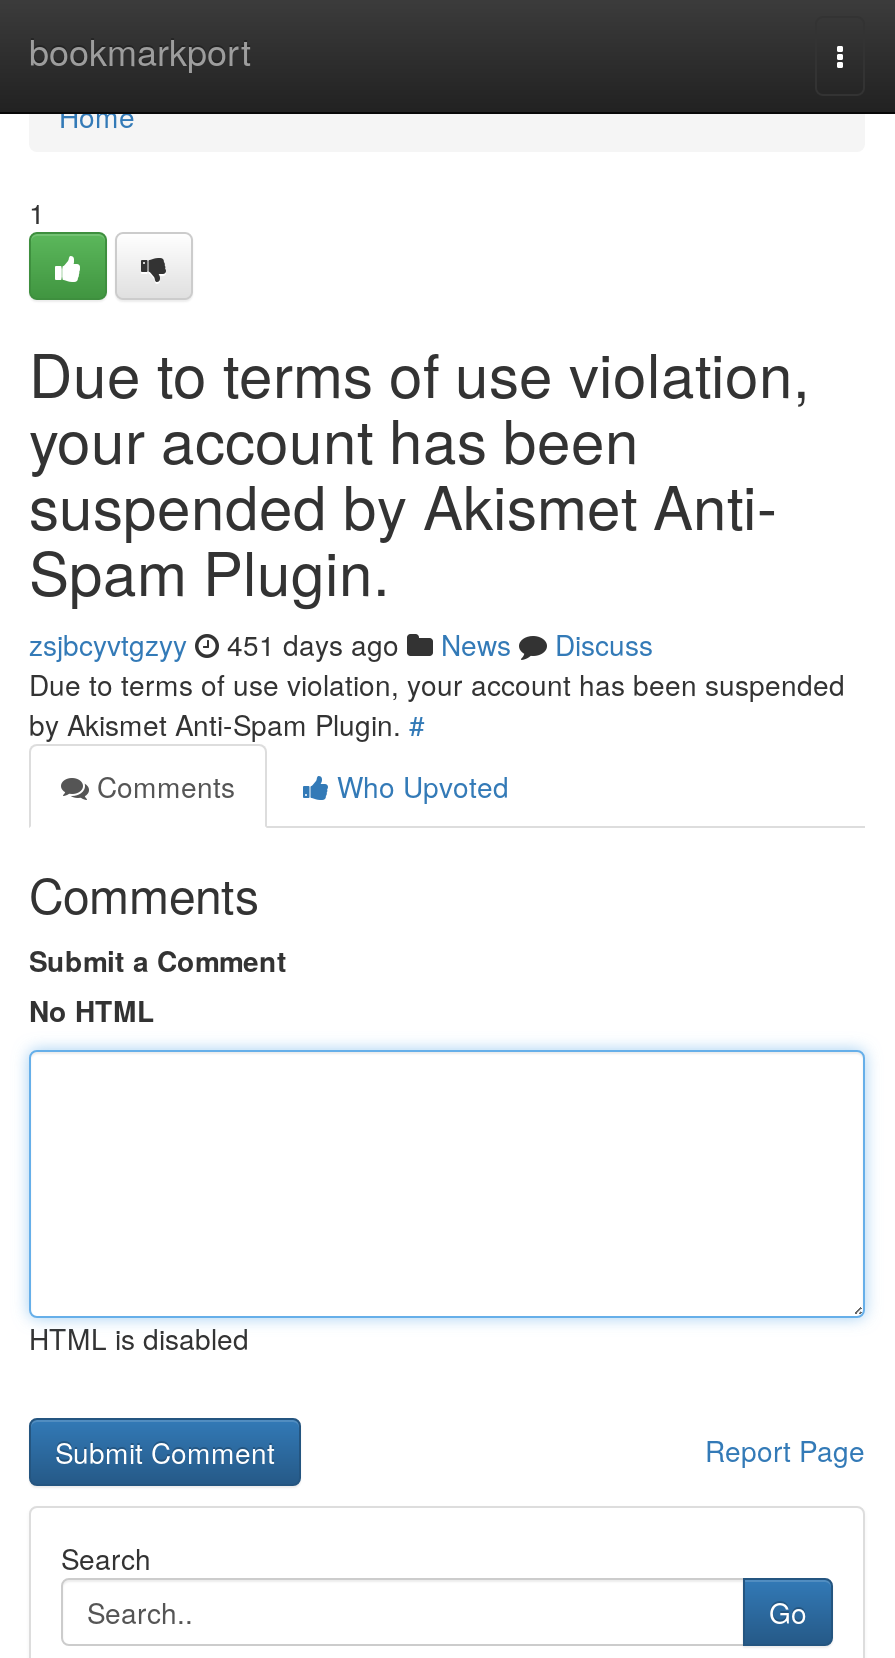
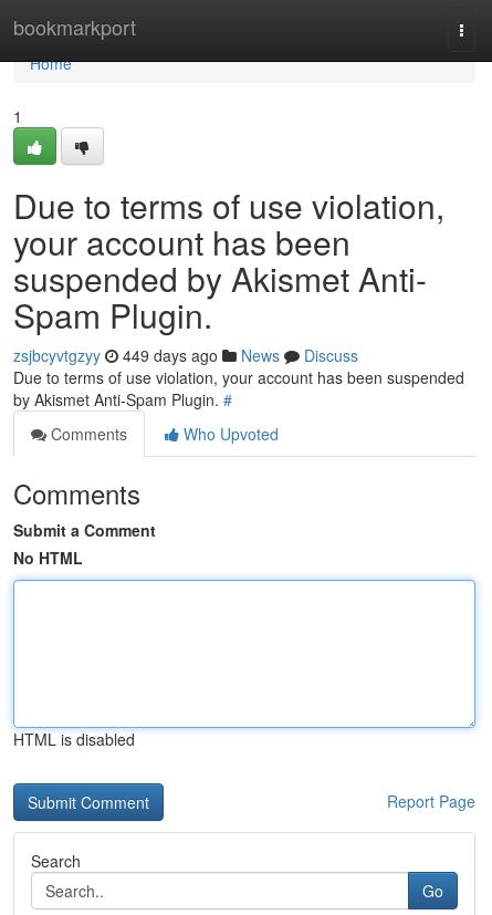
[29,624,653,664] zsjbcyvtgzyy 451 days ago News Discuss -> [13,344,358,366] zsjbcyvtgzyy 449 days ago News Discuss

